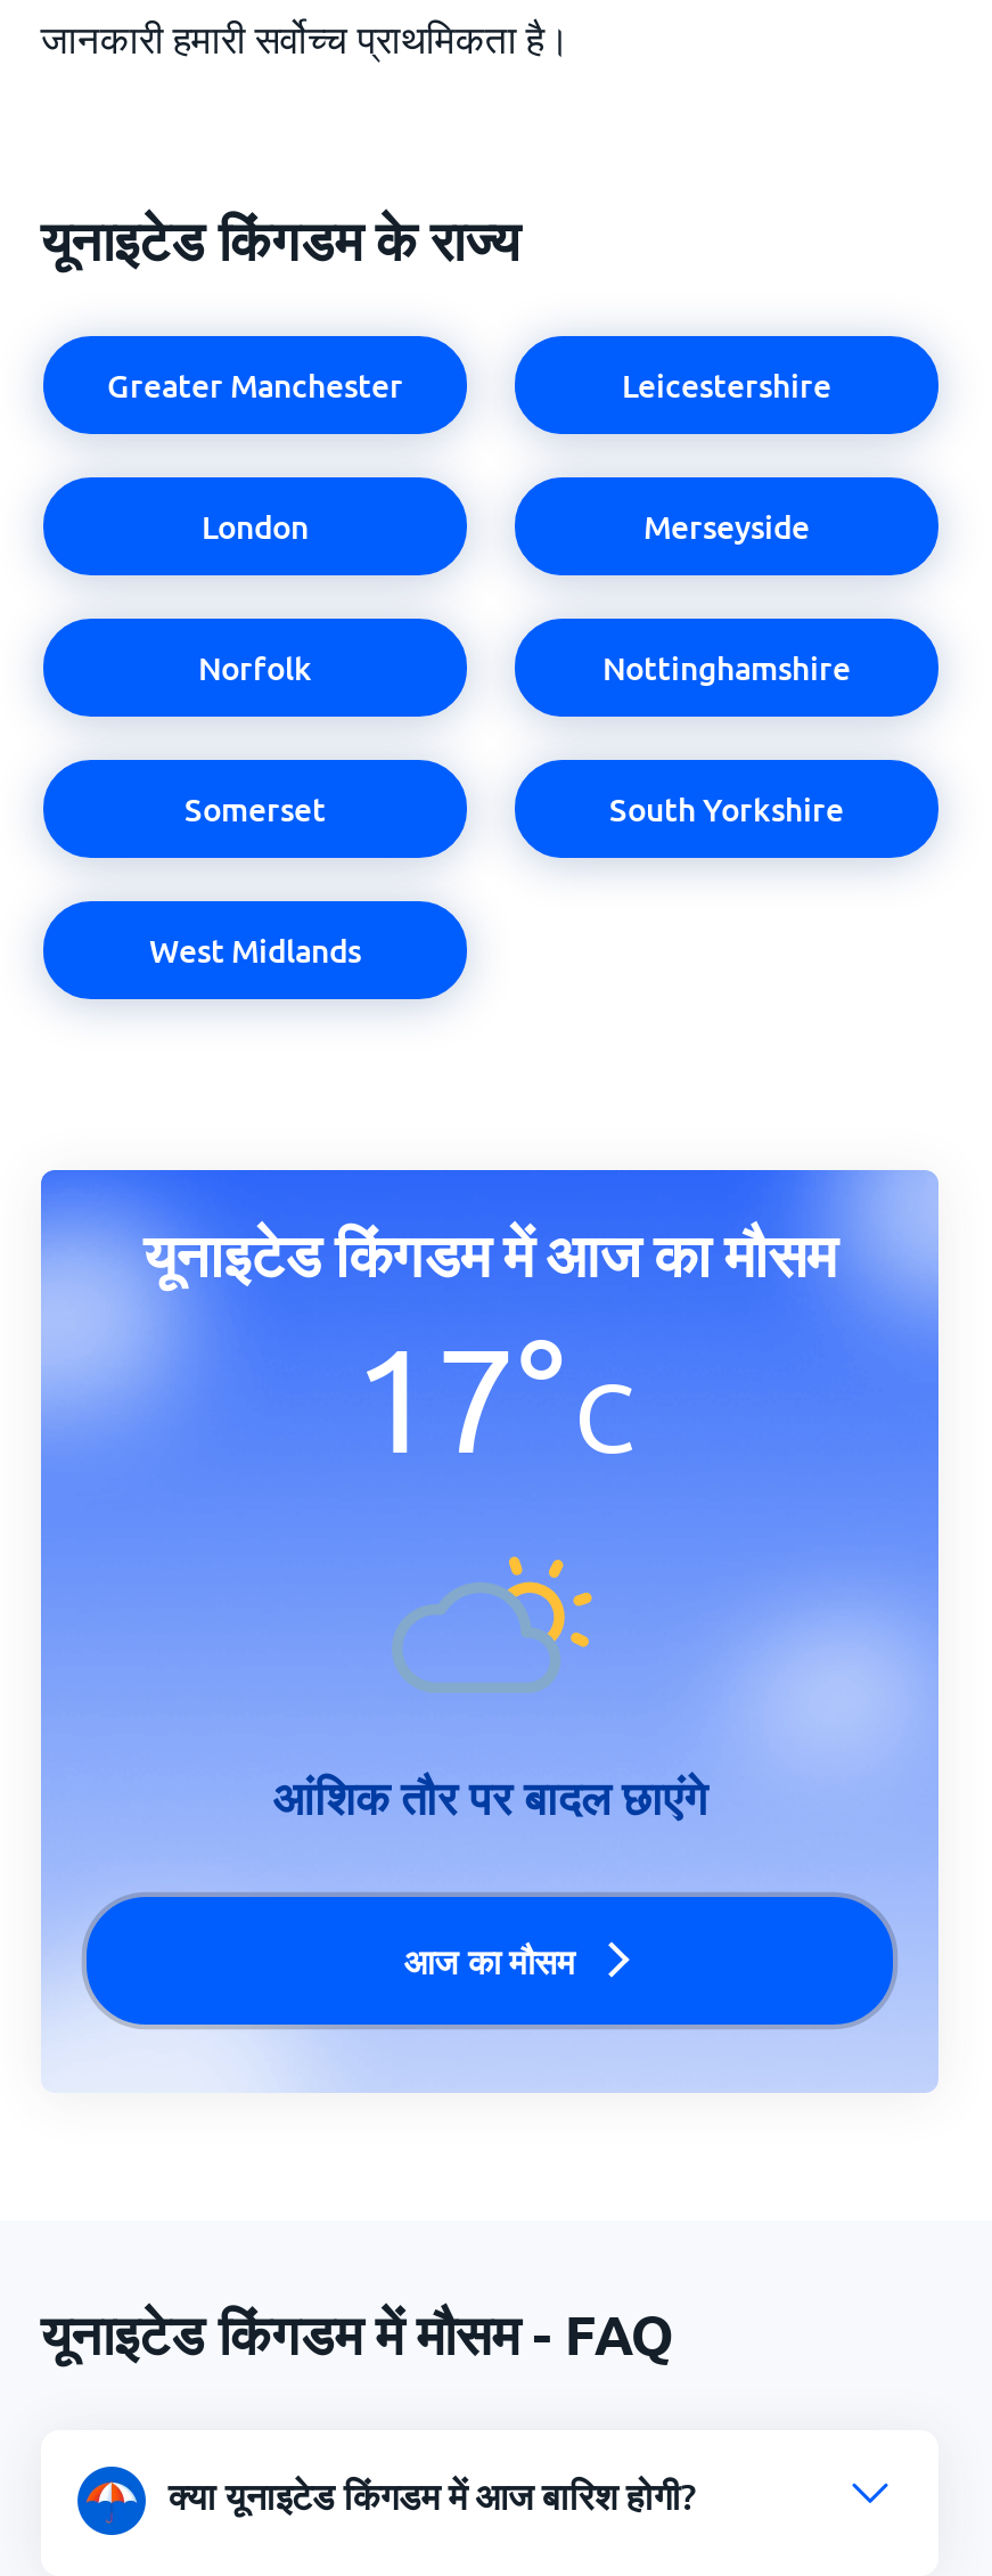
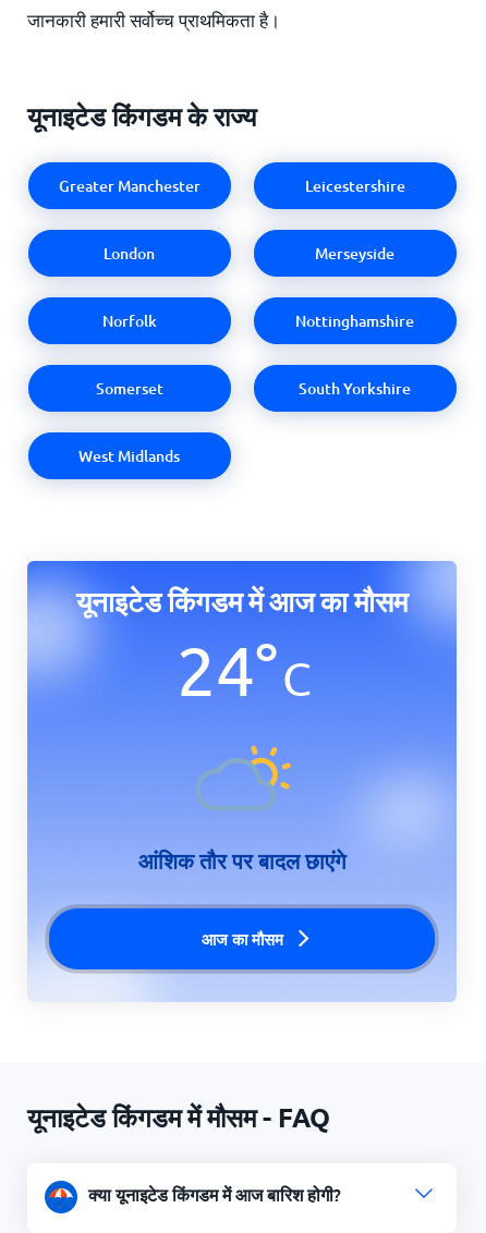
[353,1309,636,1480] 17° C -> [177,627,312,709] 24° C

